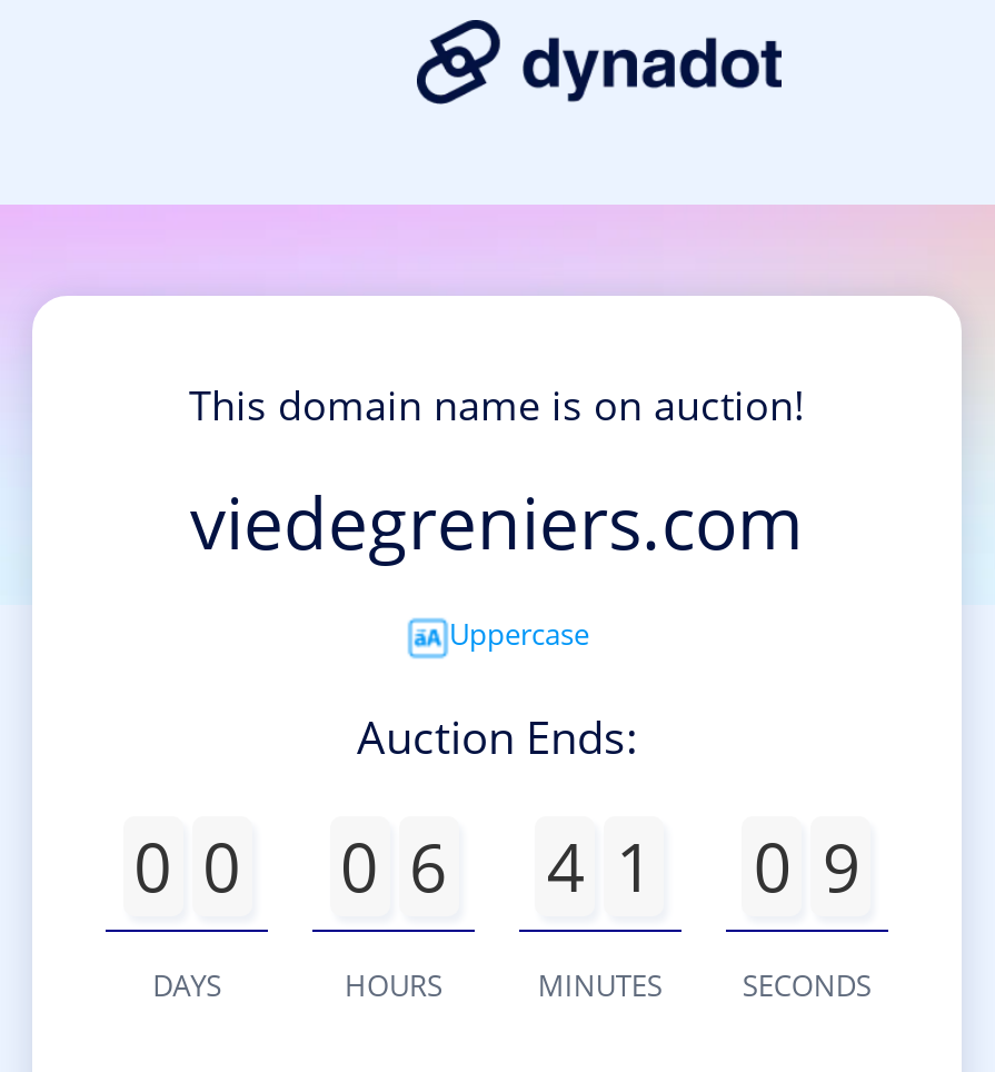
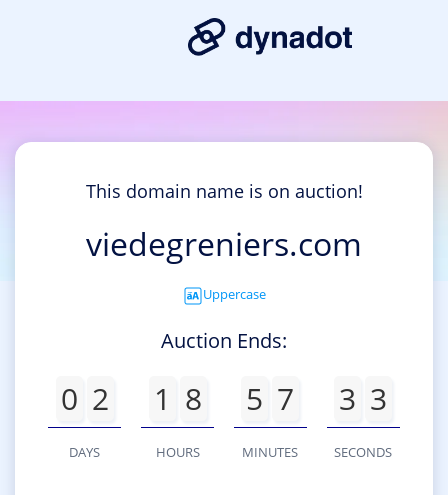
[134,821,240,912] 0 0 -> [61,378,109,419] 0 2
[340,821,447,912] 0 6 -> [153,378,201,419] 1 8
[547,821,653,912] 4 1 -> [246,378,294,419] 5 7
[753,821,860,912] 0 9 -> [339,378,387,419] 3 3

